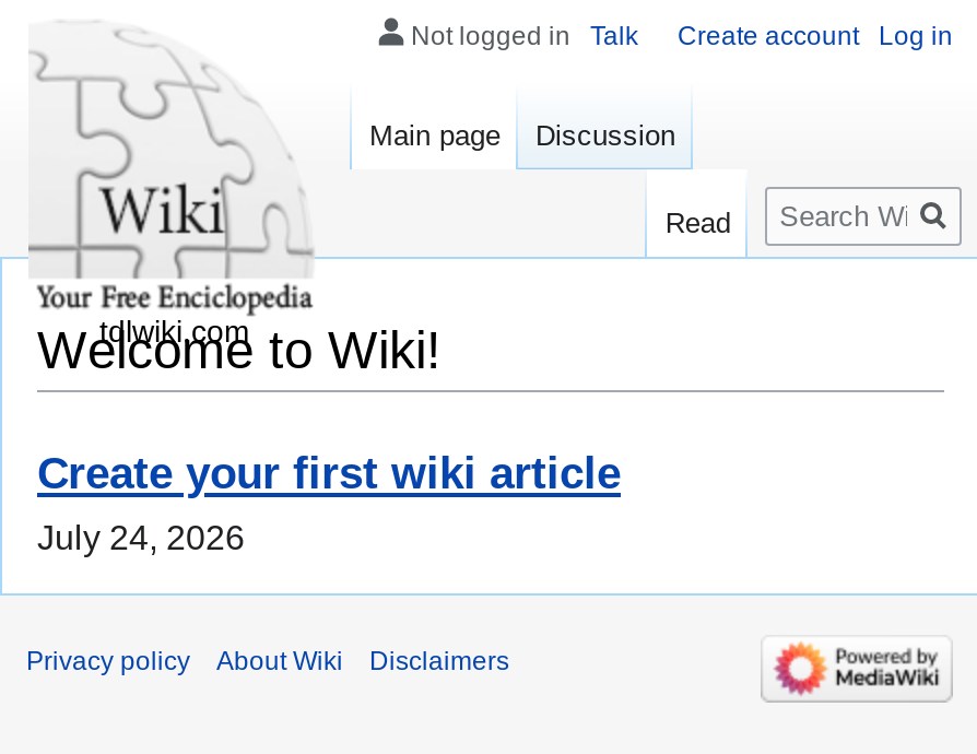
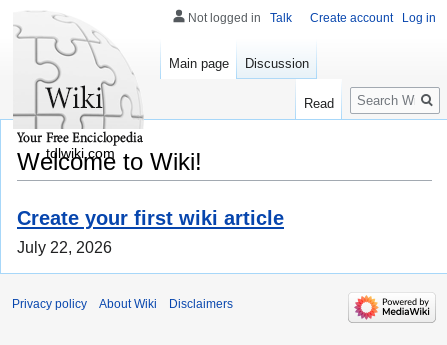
[37,520,245,557] July 24, 2026 -> [17,239,112,256] July 22, 2026

